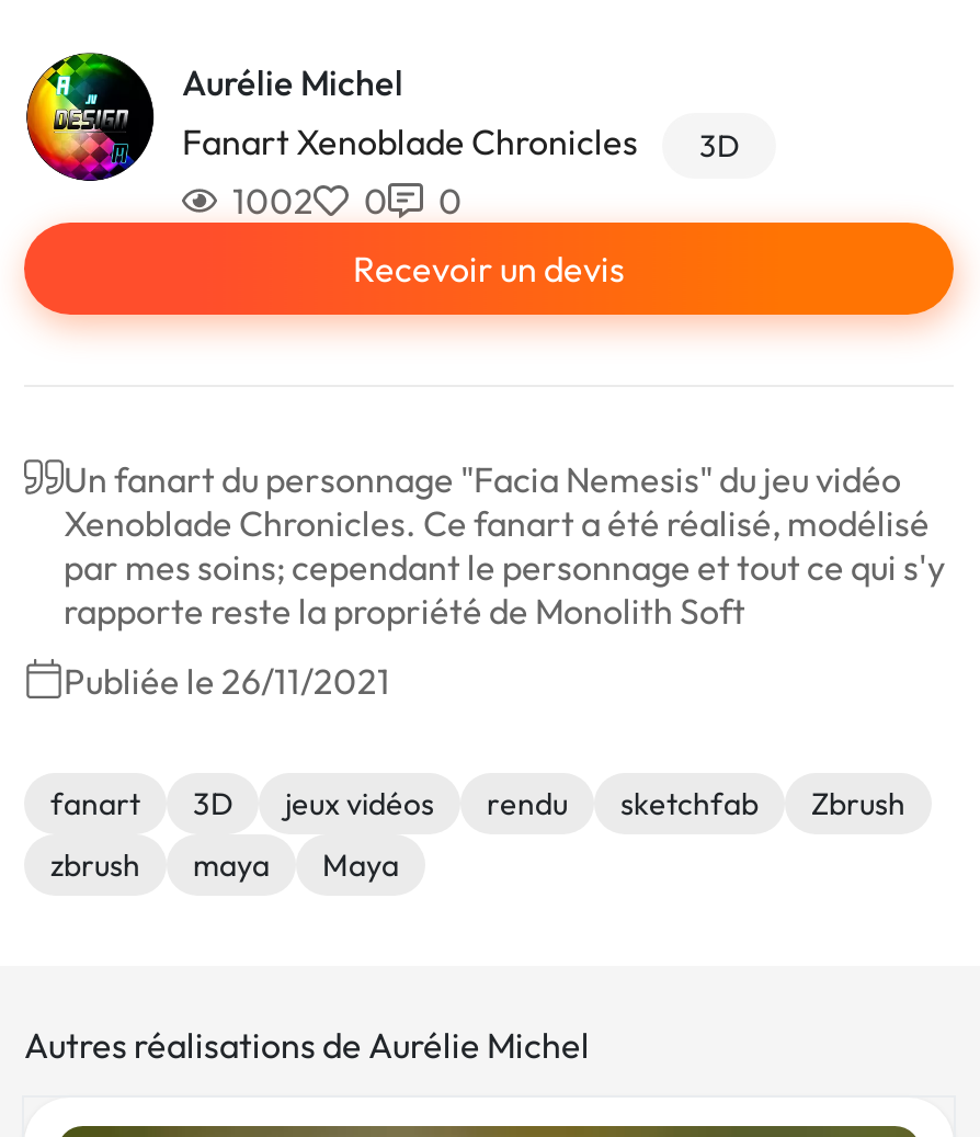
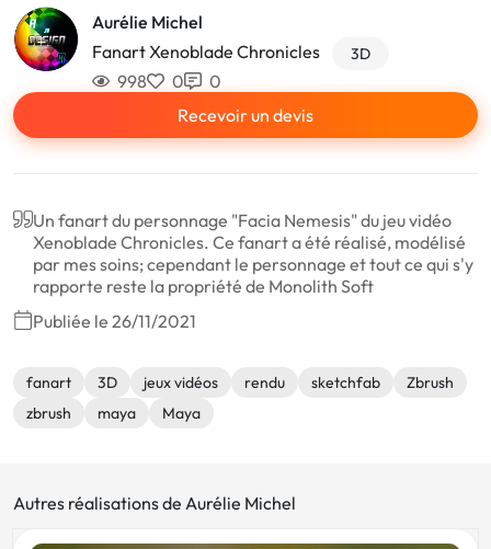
[226,179,314,223] 1002 -> [114,70,147,92] 998

